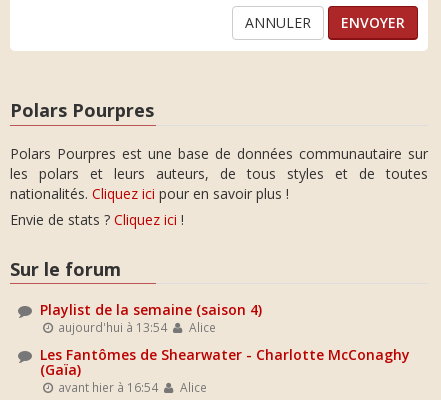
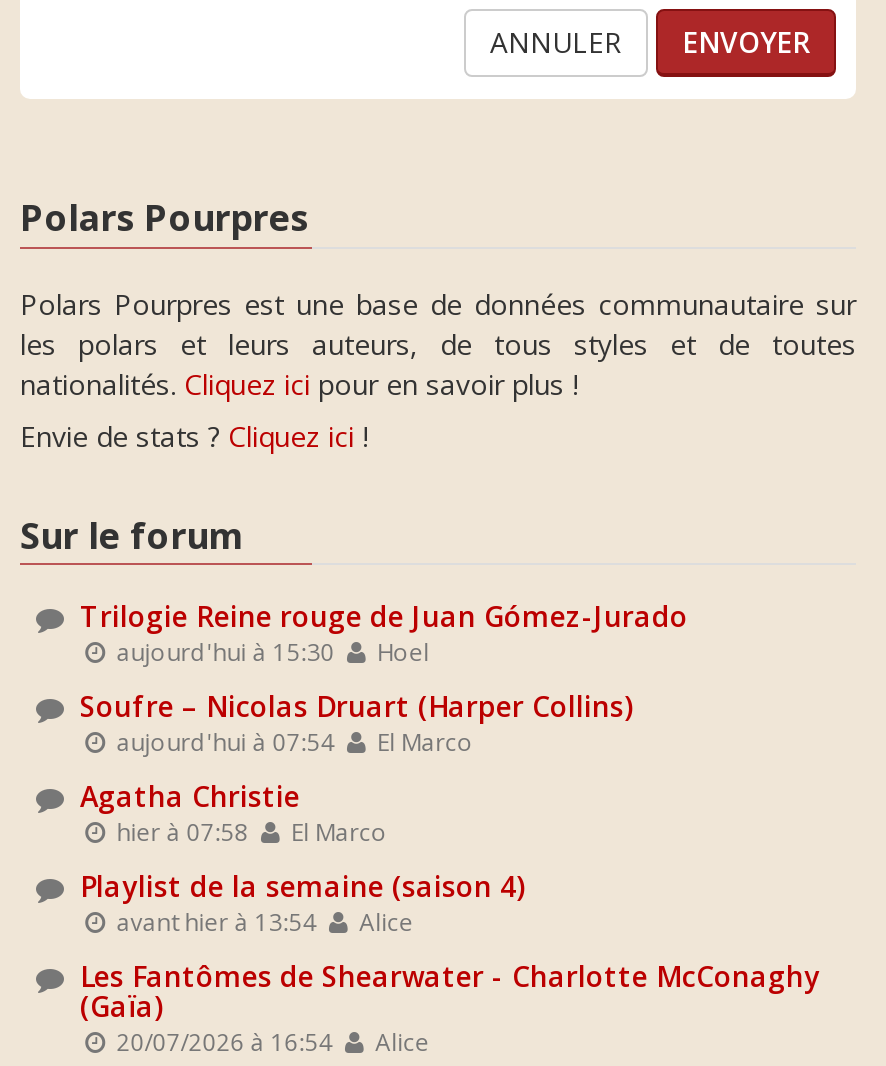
none -> [80,597,688,847] Trilogie Reine rouge de Juan Gómez-Jurado | aujourd'hui à 15:30 | Hoel | Soufre – Nicolas Druart (Harper Collins) | aujourd'hui à 07:54 | El Marco | Agatha Christie | hier à 07:58 | El Marco
[55,319,216,335] aujourd'hui à 13:54 Alice -> [111,905,413,937] avant hier à 13:54 Alice
[55,379,207,395] avant hier à 16:54 Alice -> [111,1025,429,1057] 20/07/2026 à 16:54 Alice

